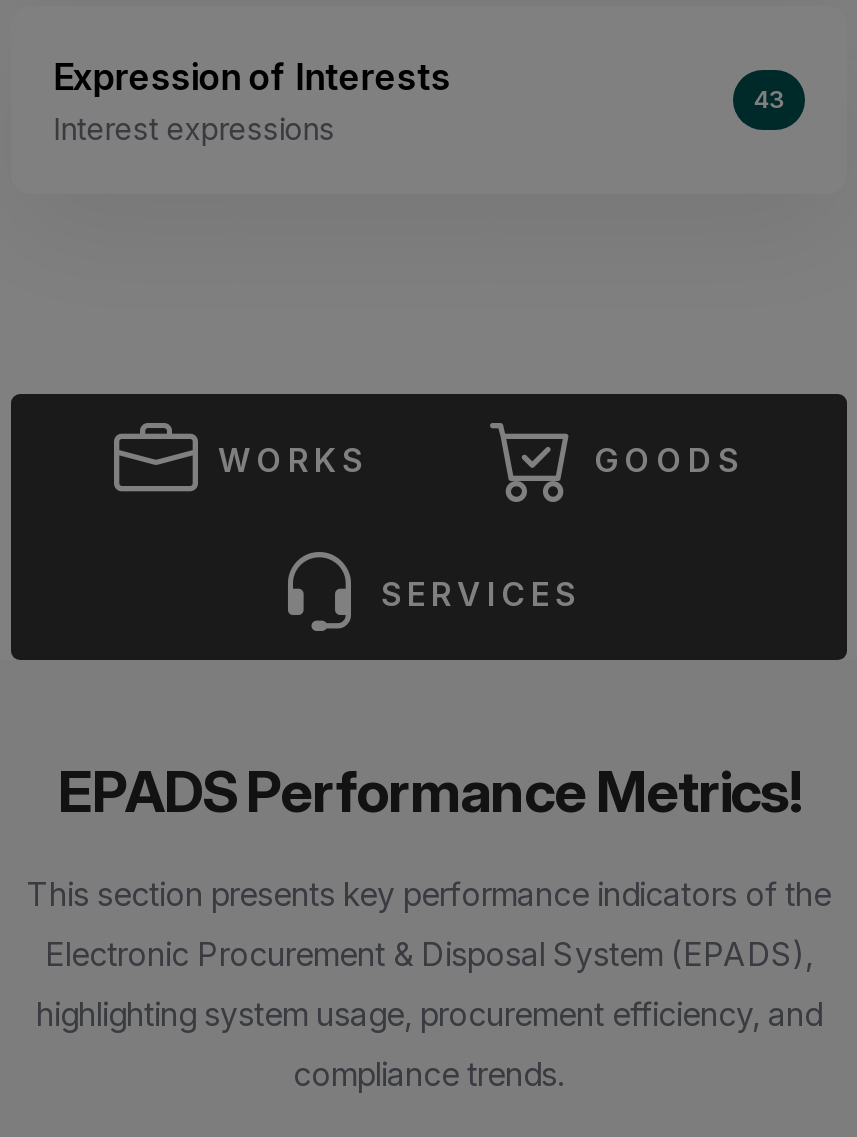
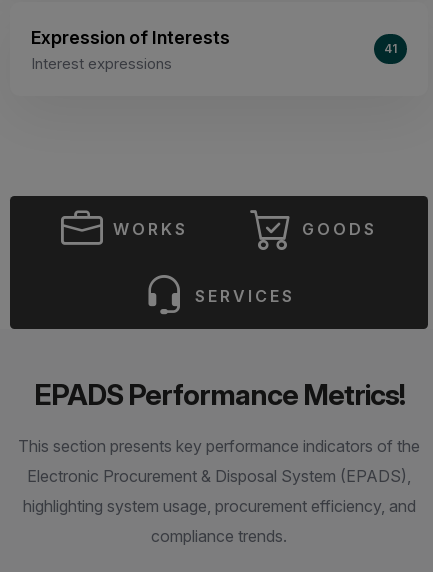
[753,84,785,114] 43 -> [384,41,397,56] 41

